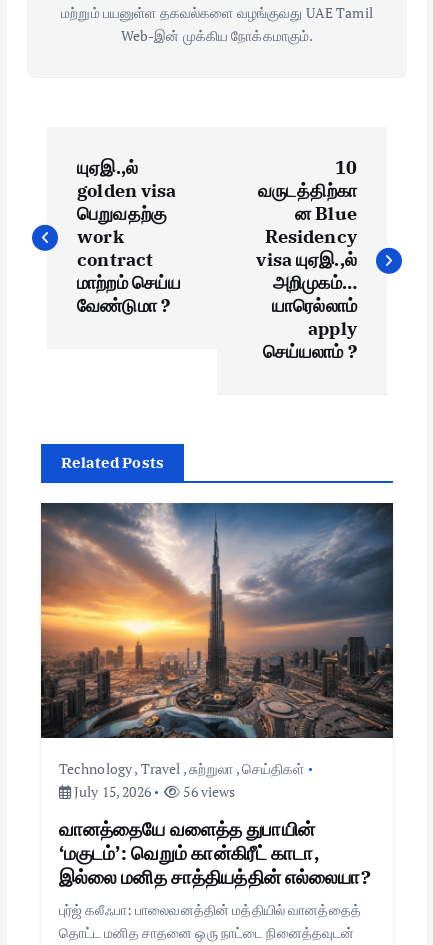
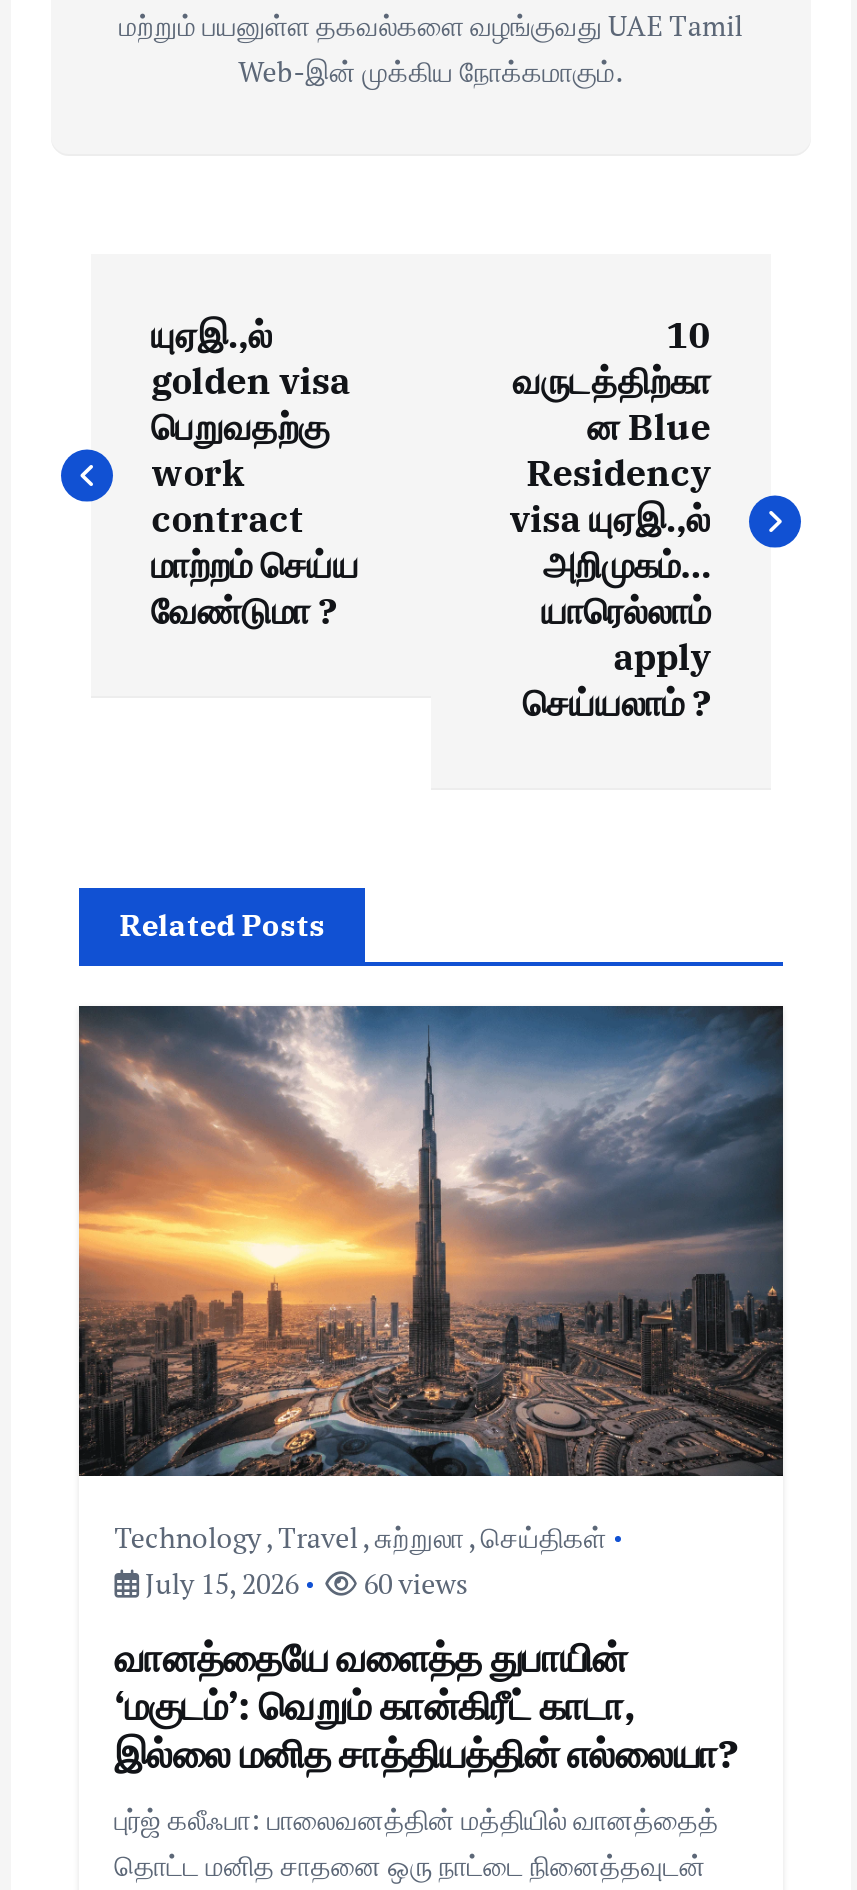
[180,782,235,801] 56 views -> [357,1564,468,1602] 60 views

